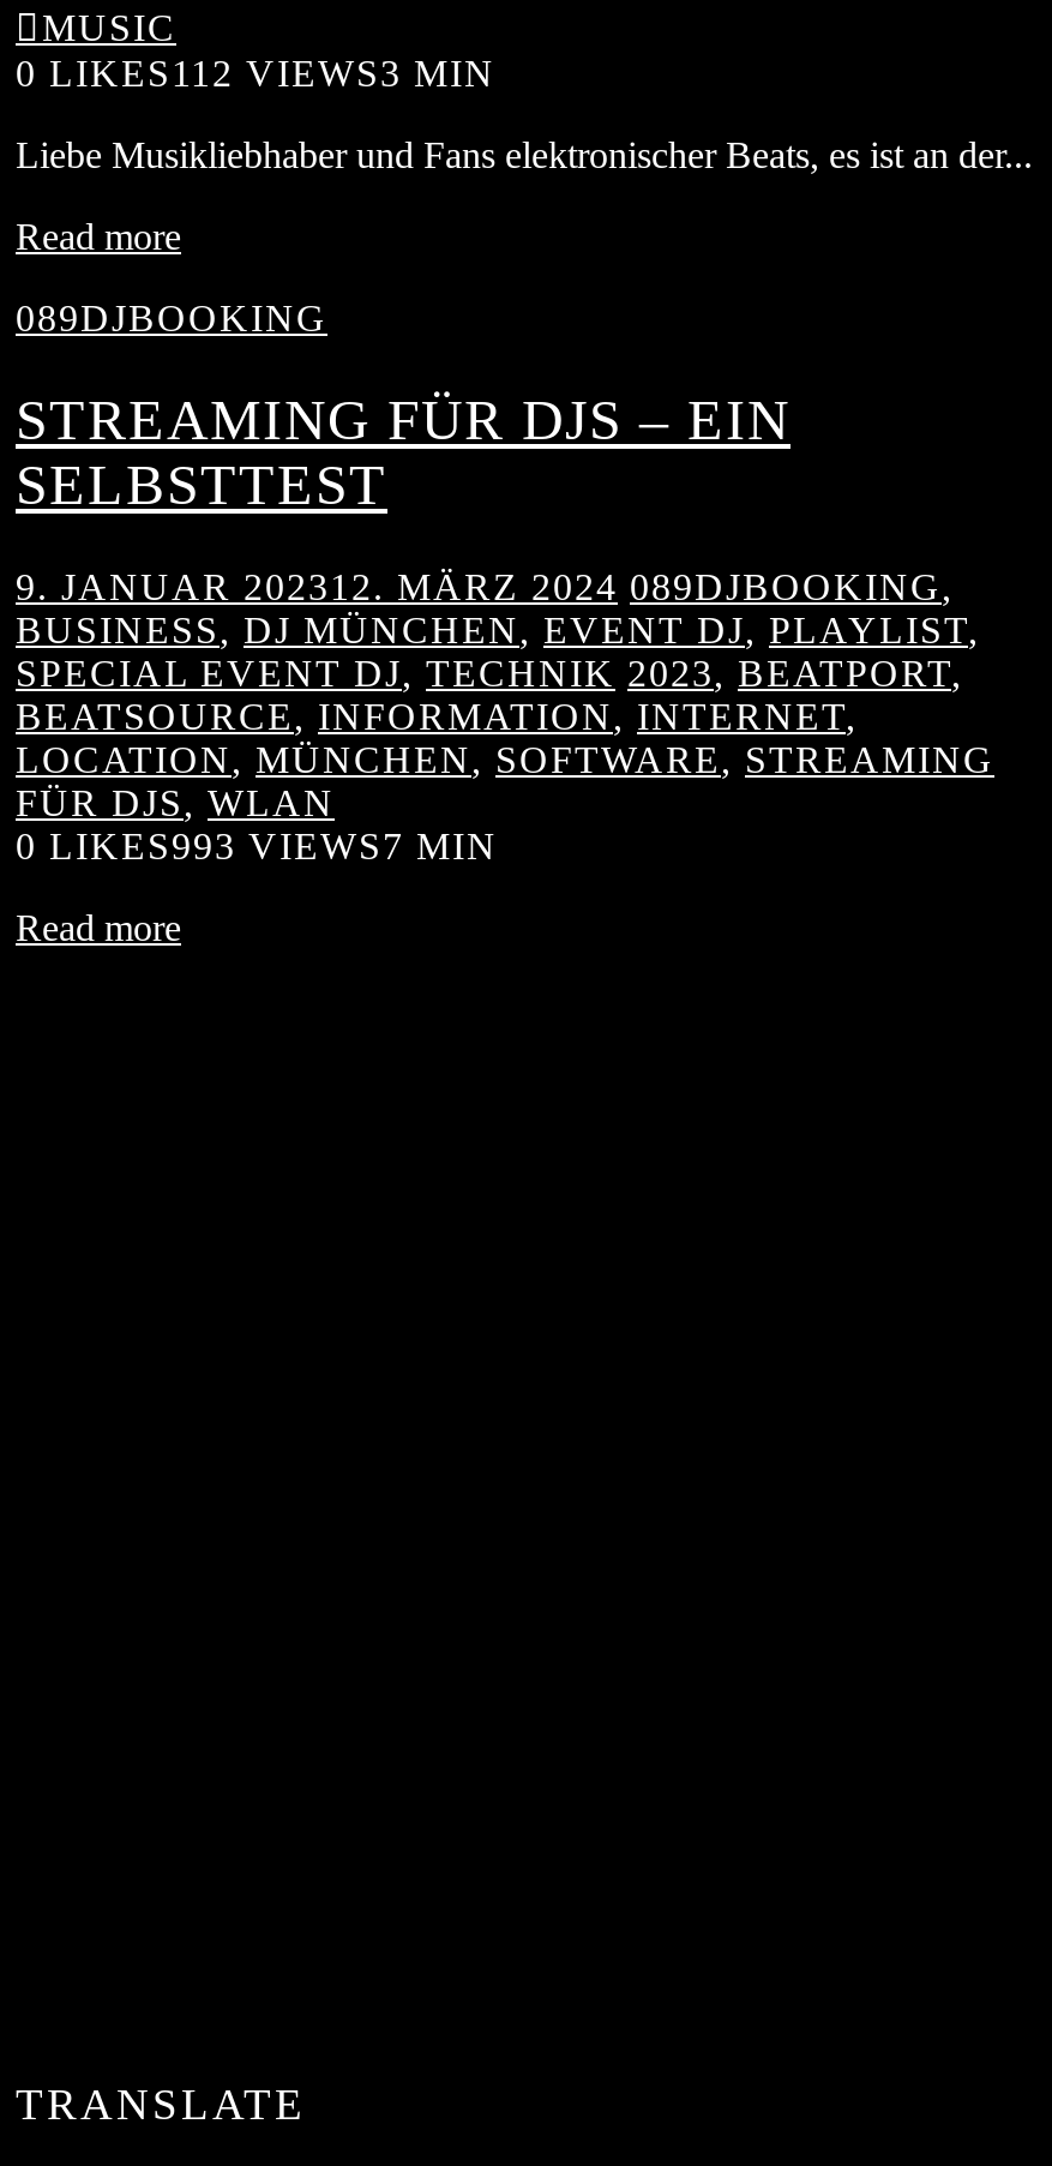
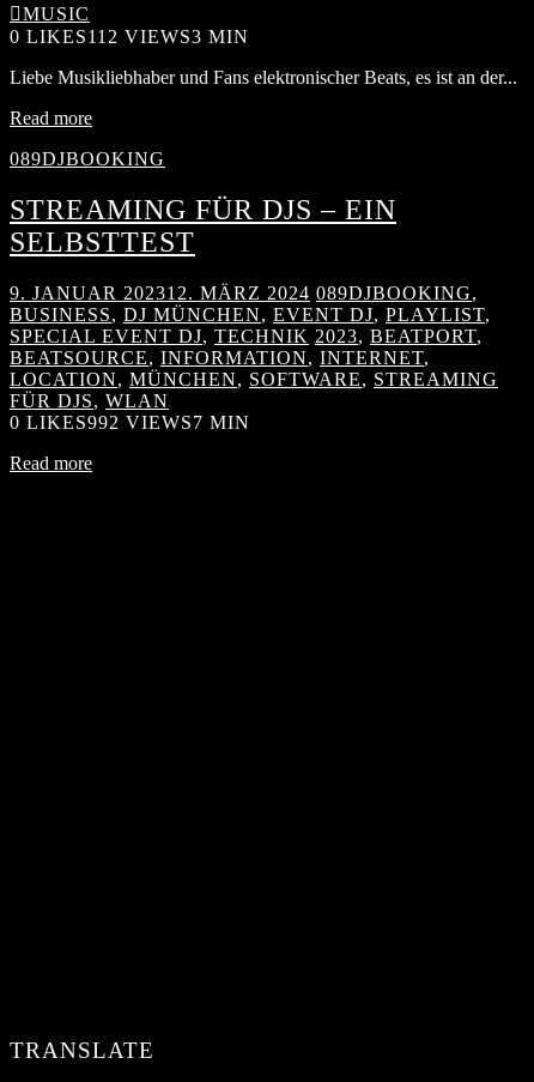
[16,825,498,866] 0 LIKES993 VIEWS 7 MIN -> [10,412,250,432] 0 LIKES992 VIEWS 7 MIN

